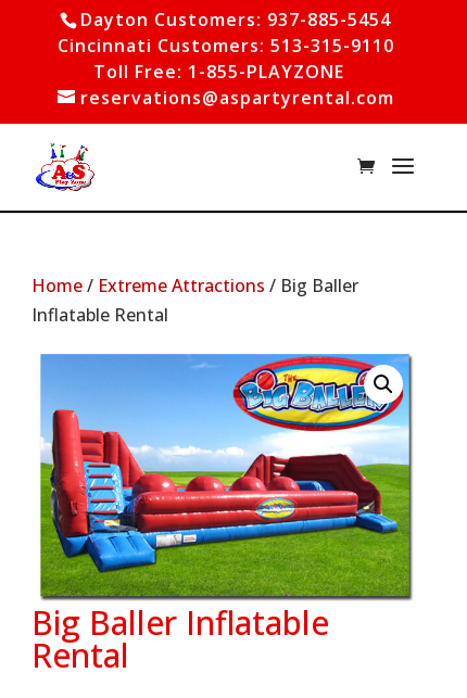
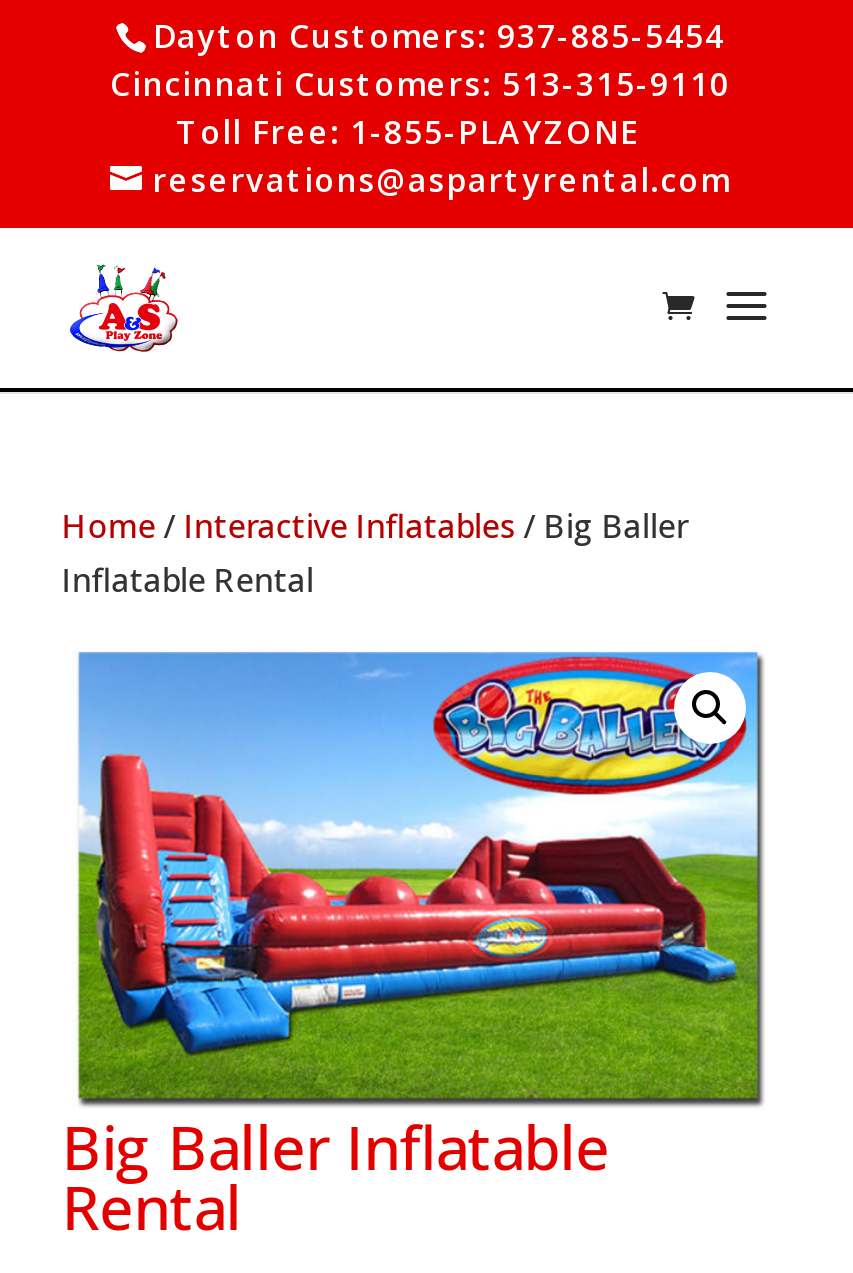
[31,274,358,297] Home / Extreme Attractions / Big Baller -> [62,504,688,548] Home / Interactive Inflatables / Big Baller

